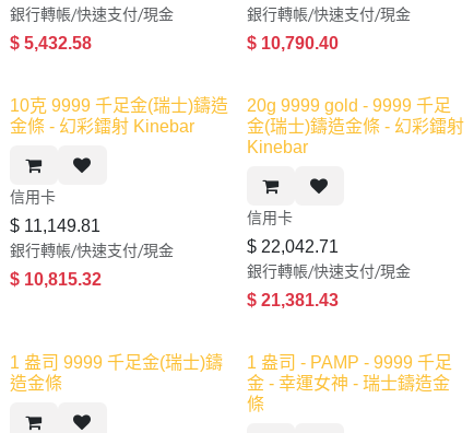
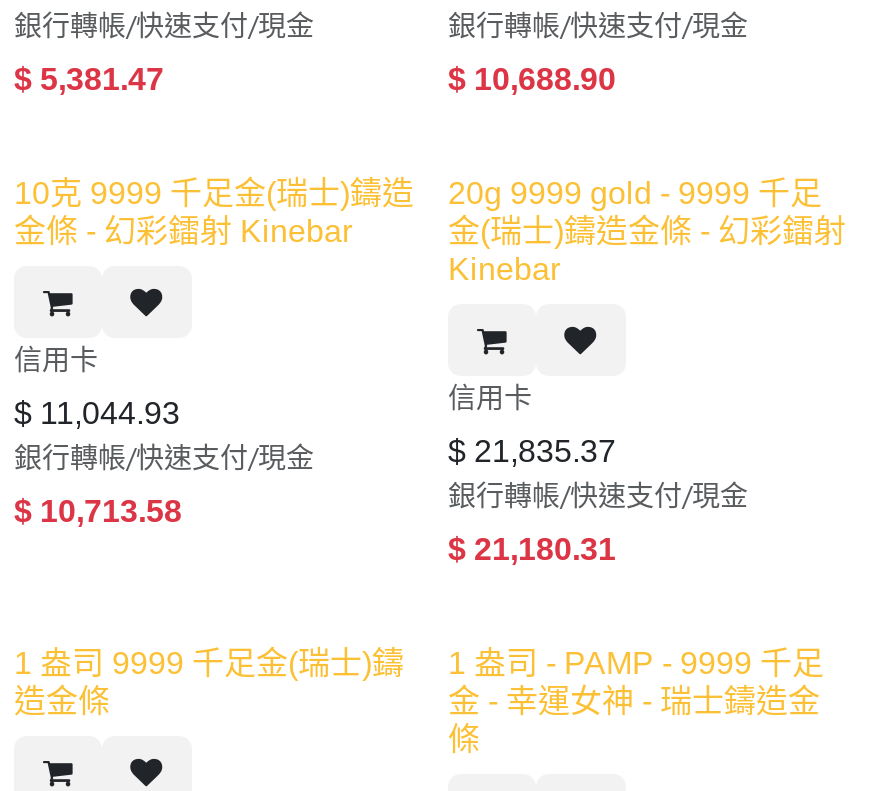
[10,34,92,52] $5,432.58 -> [14,61,164,95] $5,381.47
[247,34,338,52] $10,790.40 -> [448,61,616,95] $10,688.90
[10,216,100,235] $11,149.81 -> [14,395,180,429] $11,044.93
[247,237,338,256] $22,042.71 -> [448,433,616,467] $21,835.37
[10,270,102,288] $10,815.32 -> [14,493,182,527] $10,713.58
[247,291,338,309] $21,381.43 -> [448,531,616,565] $21,180.31

